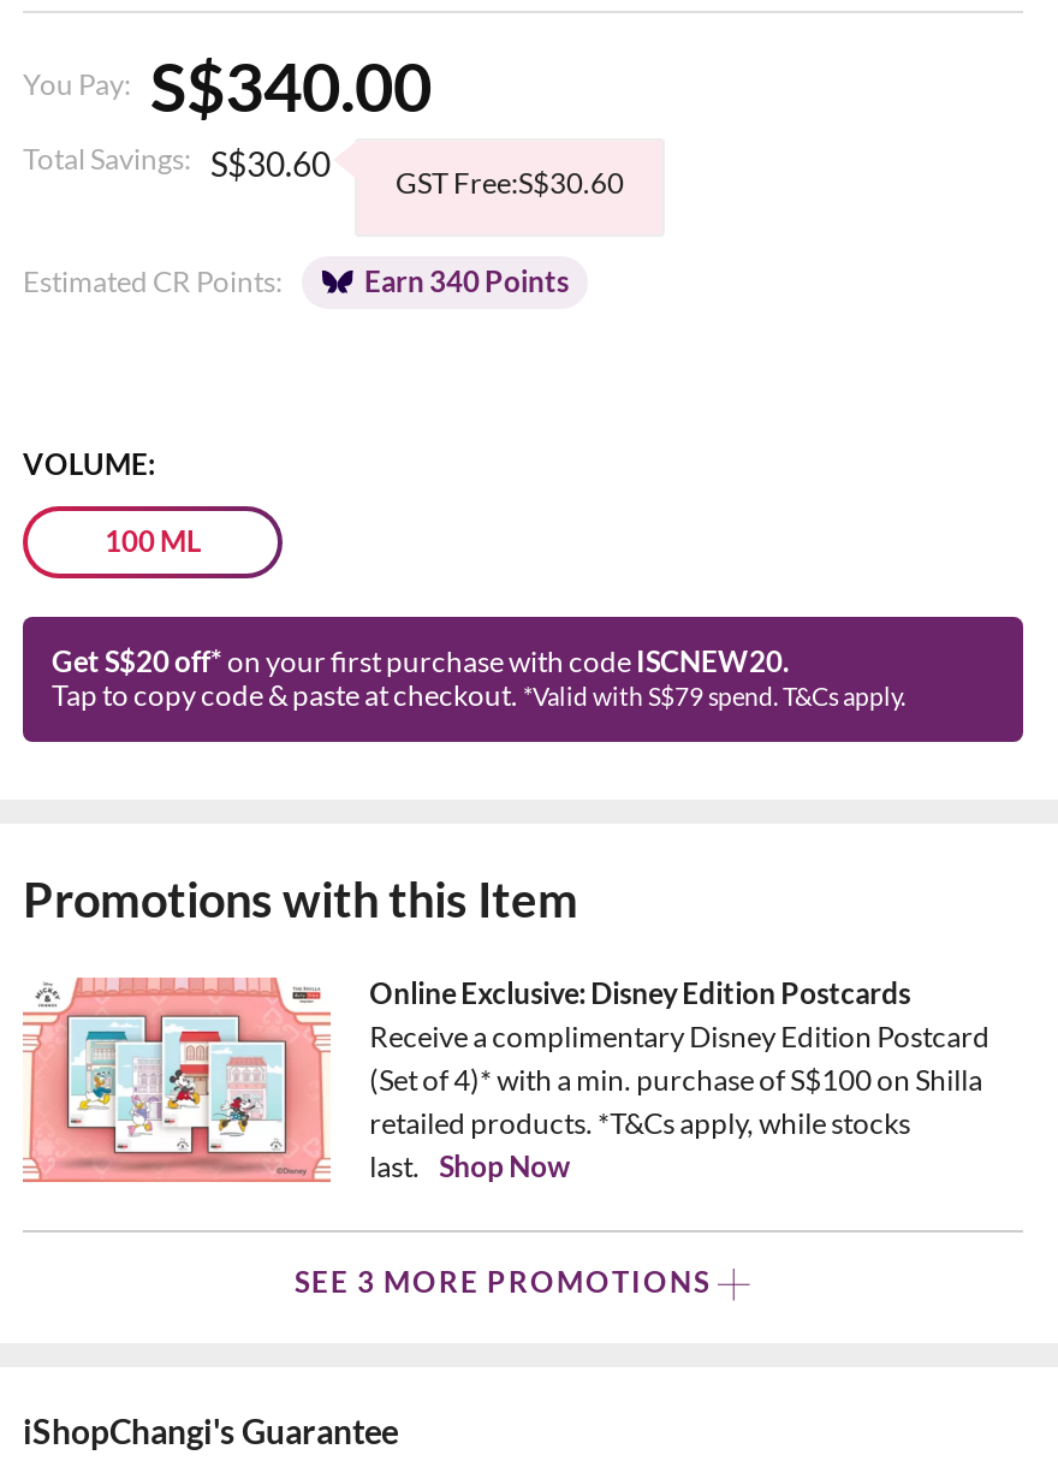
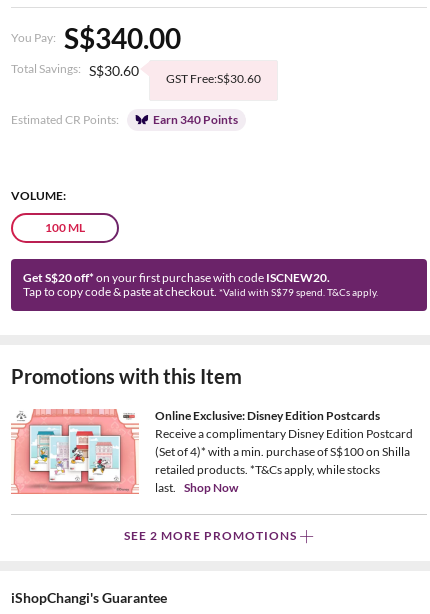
[295,1263,711,1299] SEE 3 MORE PROMOTIONS -> [124,527,297,542] SEE 2 MORE PROMOTIONS

